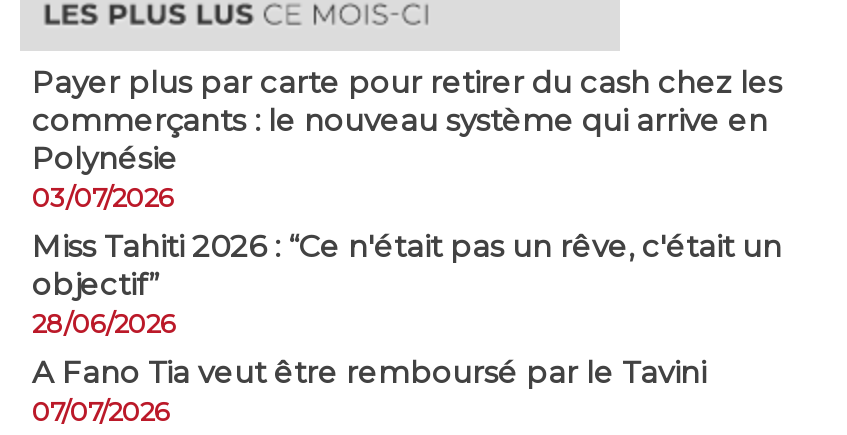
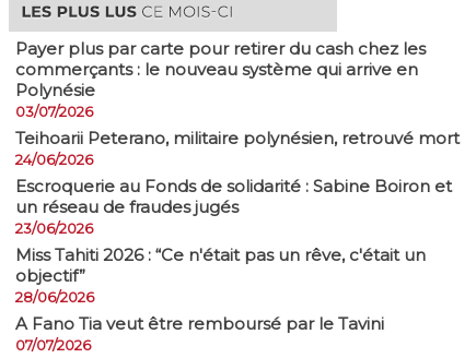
none -> [15,128,460,237] Teihoarii Peterano, militaire polynésien, retrouvé mort | 24/06/2026 | Escroquerie au Fonds de solidarité : Sabine Boiron et | un réseau de fraudes jugés | 23/06/2026

